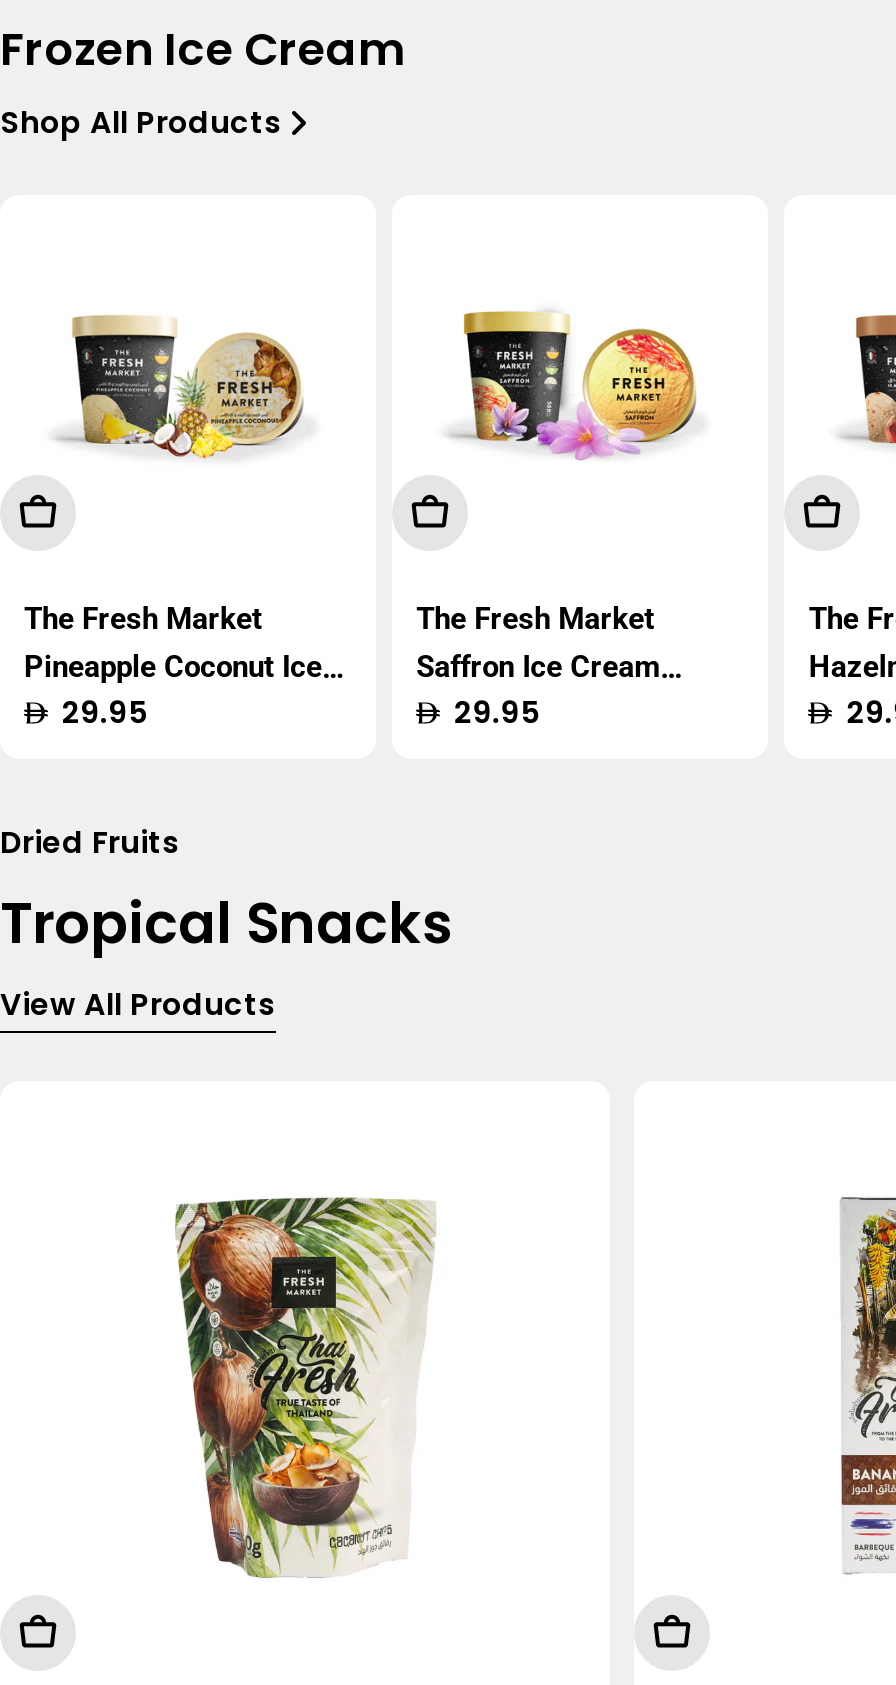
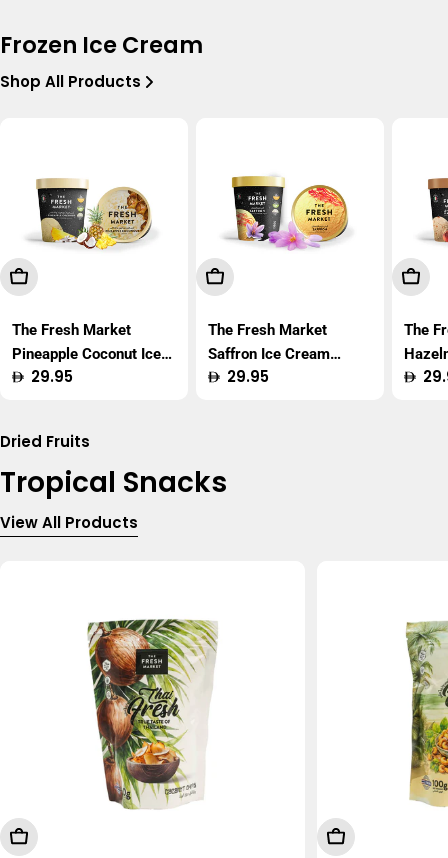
[812,1195,890,1575] [image] -> [405,619,445,807] [image]

